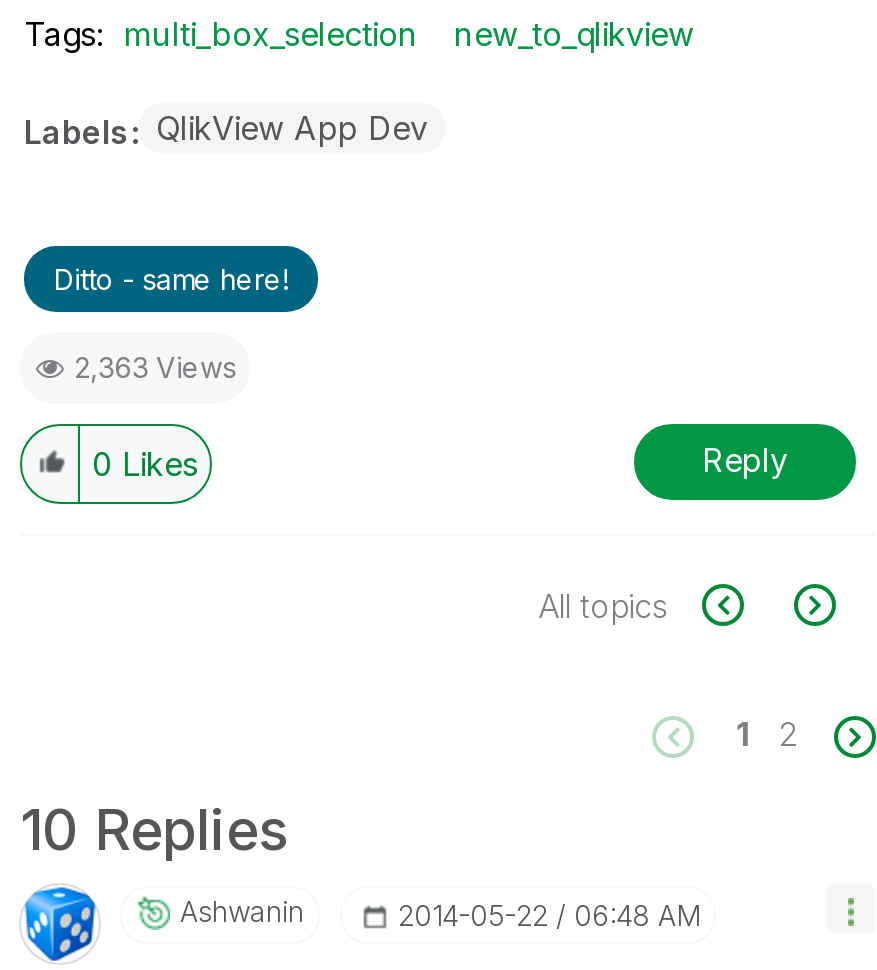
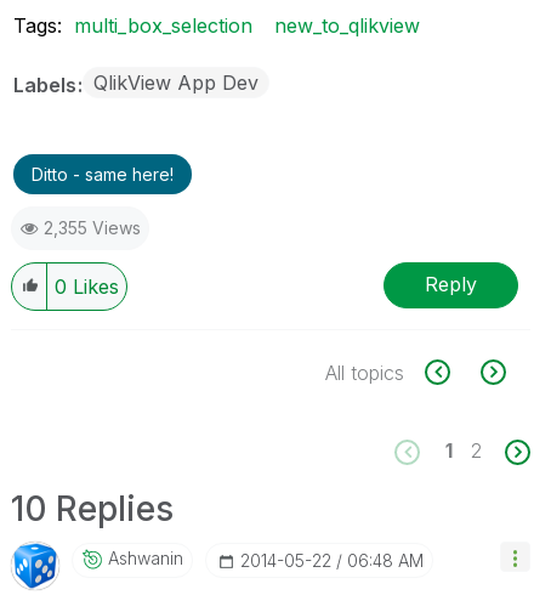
[74,349,236,383] 2,363 Views -> [44,217,141,237] 2,355 Views

